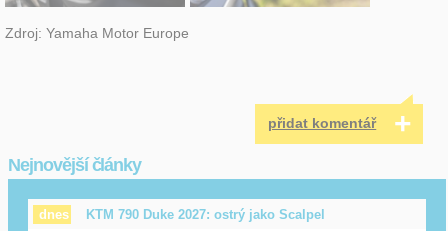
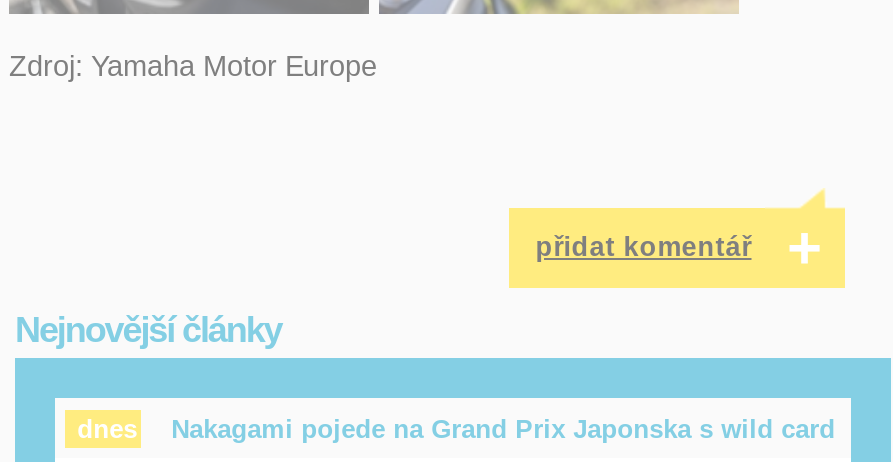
[86,206,325,221] KTM 790 Duke 2027: ostrý jako Scalpel -> [171,413,835,443] Nakagami pojede na Grand Prix Japonska s wild card

